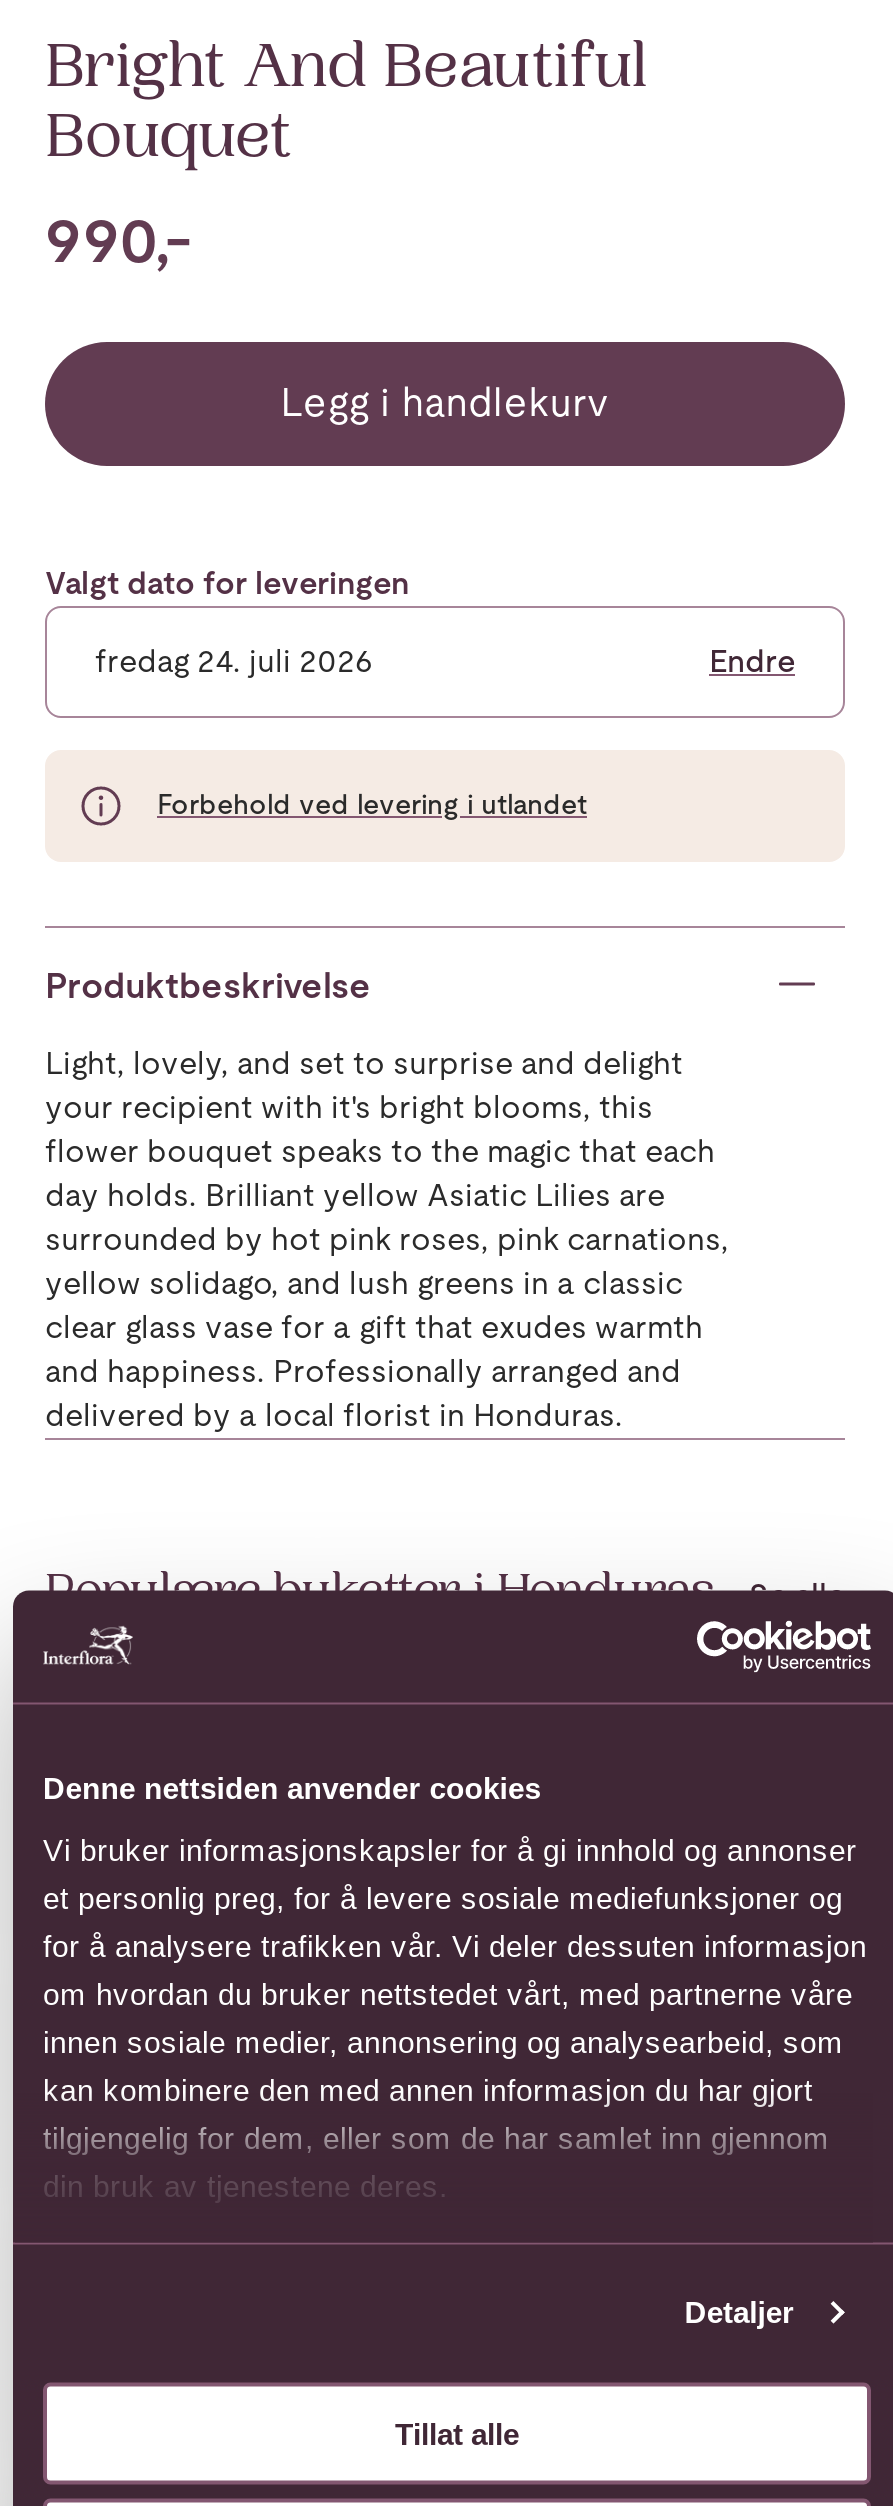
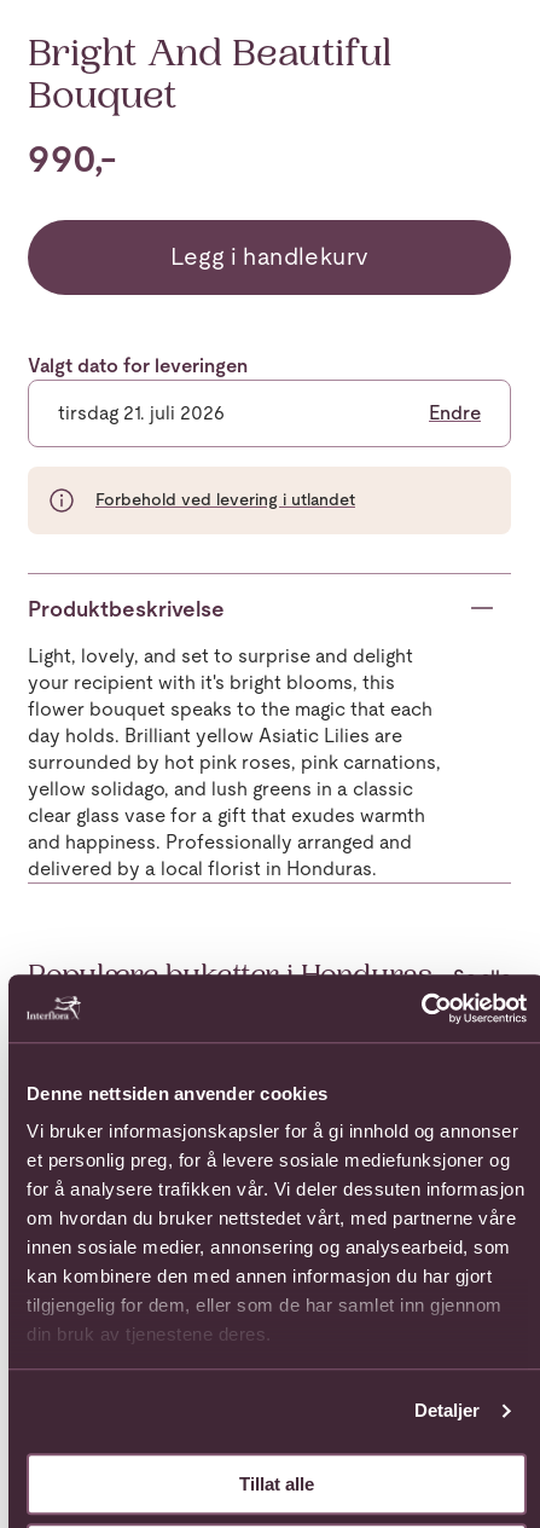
[95,641,373,679] fredag 24. juli 2026 -> [58,401,225,424] tirsdag 21. juli 2026

